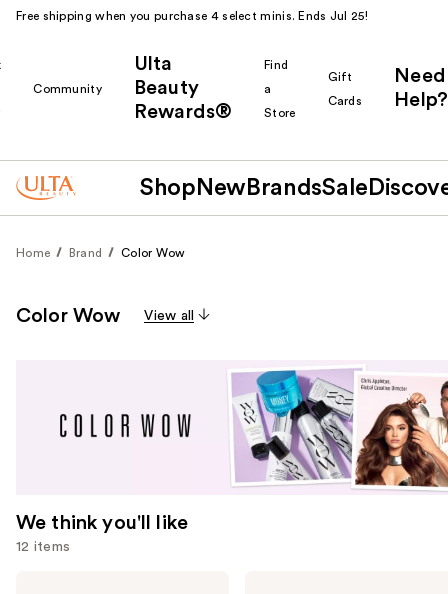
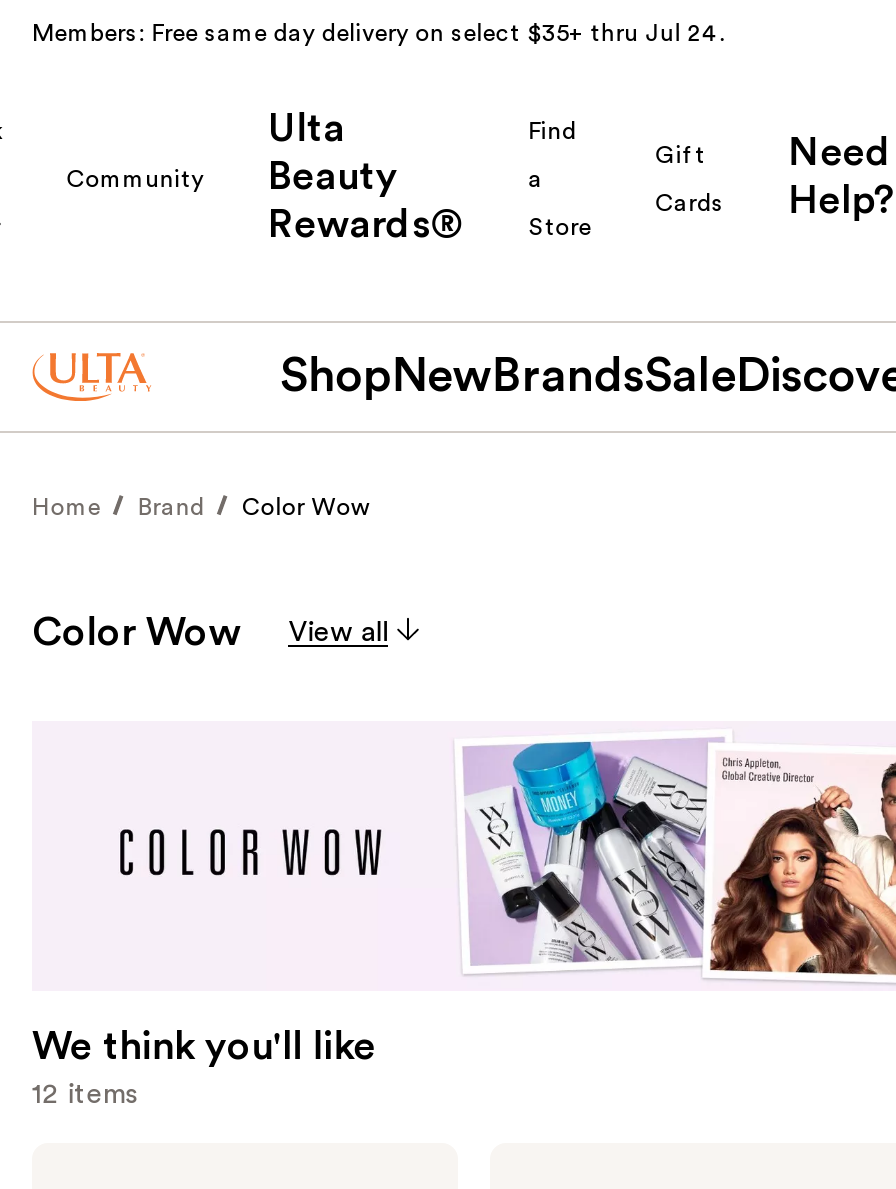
[16,10,368,22] Free shipping when you purchase 4 select minis. Ends Jul 25! -> [32,21,725,45] Members: Free same day delivery on select $35+ thru Jul 24.

